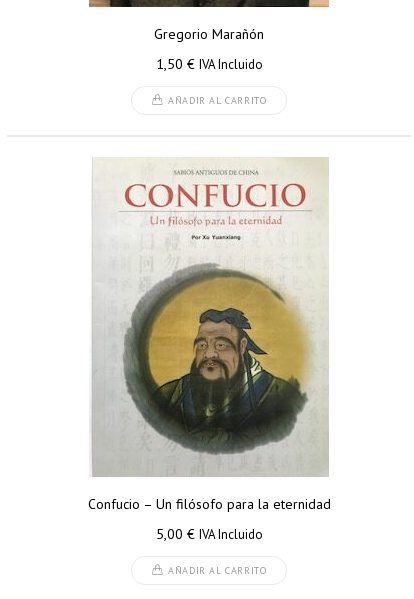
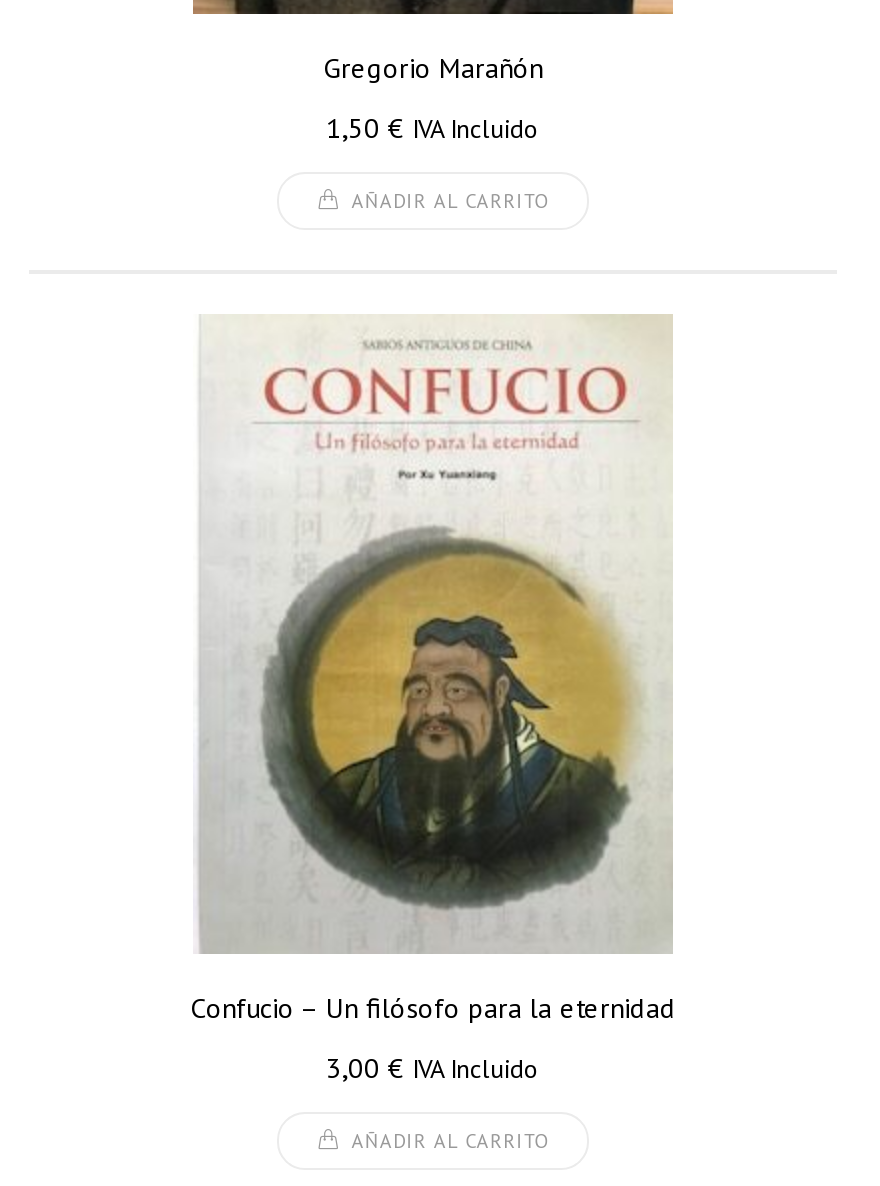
[155,525,262,543] 5,00 € IVA Incluido -> [326,1050,540,1086] 3,00 € IVA Incluido

